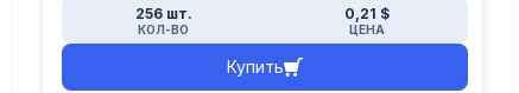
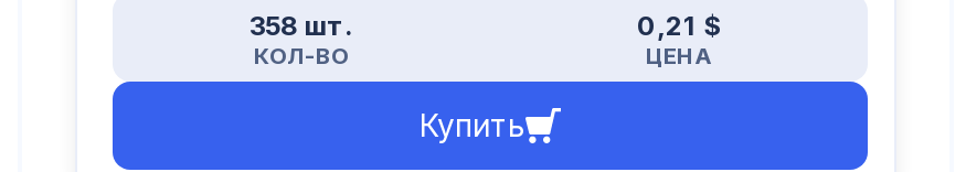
[135,5,192,23] 256 шт. -> [250,9,353,42] 358 шт.

